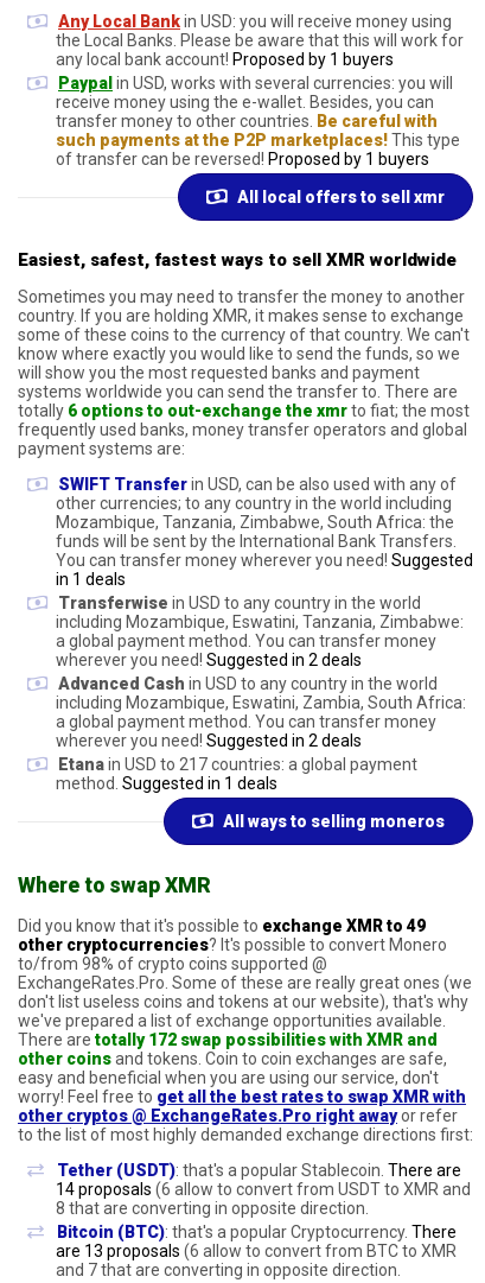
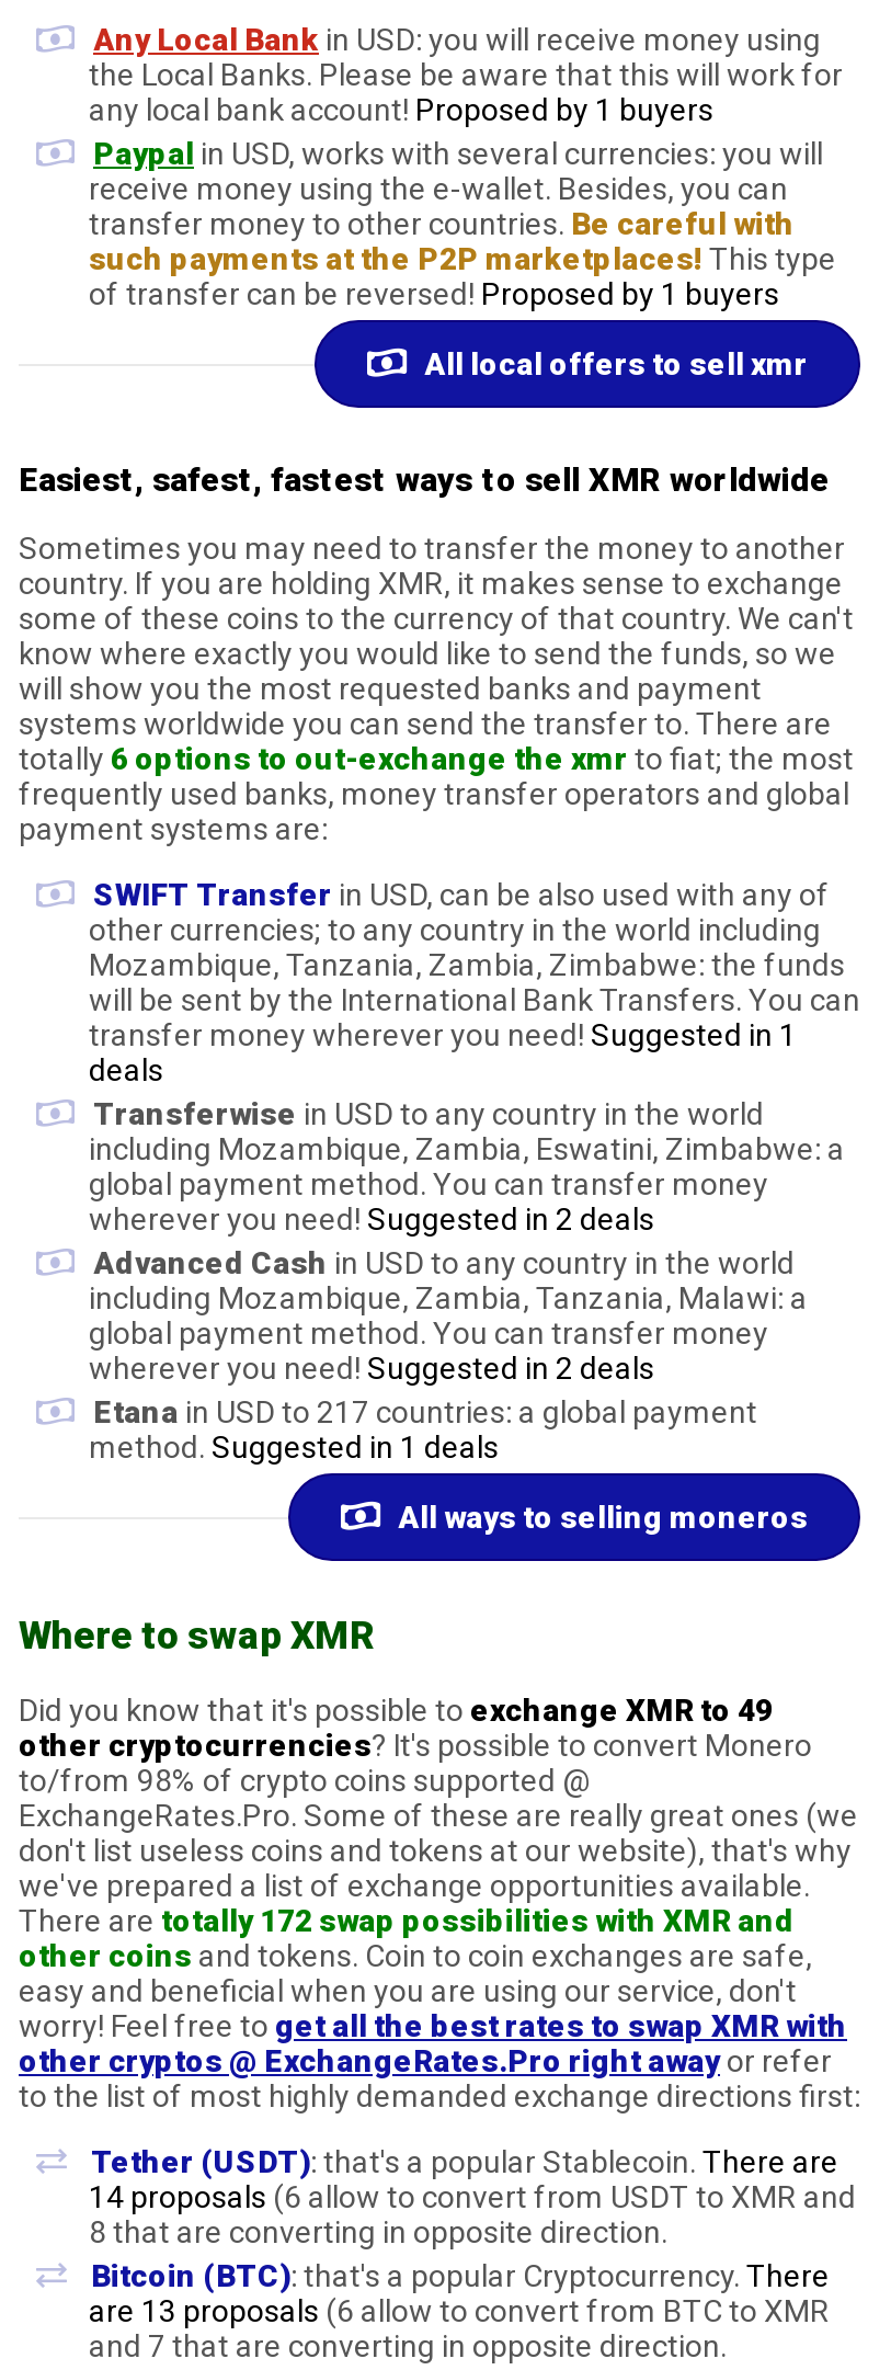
[56,513,473,589] Mozambique, Tanzania, Zimbabwe, South Africa: the | funds will be sent by the International Bank Transfers. | You can transfer money wherever you need! Suggested | in 1 deals -> [89,947,860,1087] Mozambique, Tanzania, Zambia, Zimbabwe: the funds | will be sent by the International Bank Transfers. You can | transfer money wherever you need! Suggested in 1 | deals
[56,612,464,650] including Mozambique, Eswatini, Tanzania, Zimbabwe: | a global payment method. You can transfer money -> [89,1131,845,1201] including Mozambique, Zambia, Eswatini, Zimbabwe: a | global payment method. You can transfer money
[56,693,466,731] including Mozambique, Eswatini, Zambia, South Africa: | a global payment method. You can transfer money -> [89,1280,808,1351] including Mozambique, Zambia, Tanzania, Malawi: a | global payment method. You can transfer money

